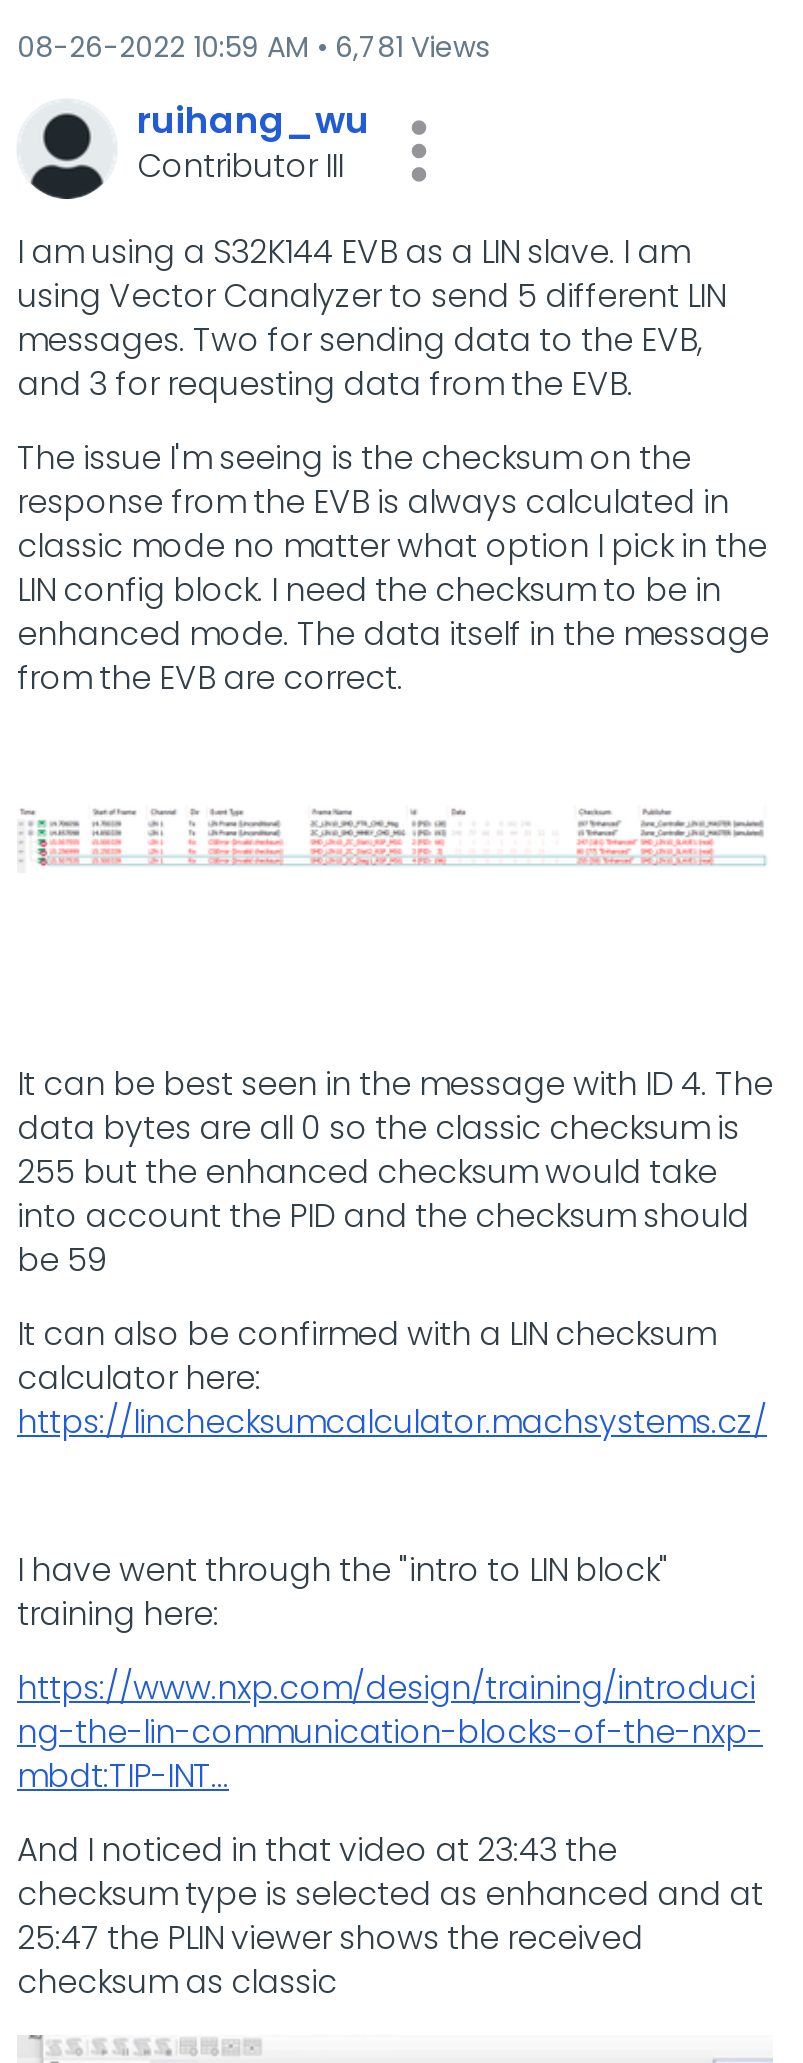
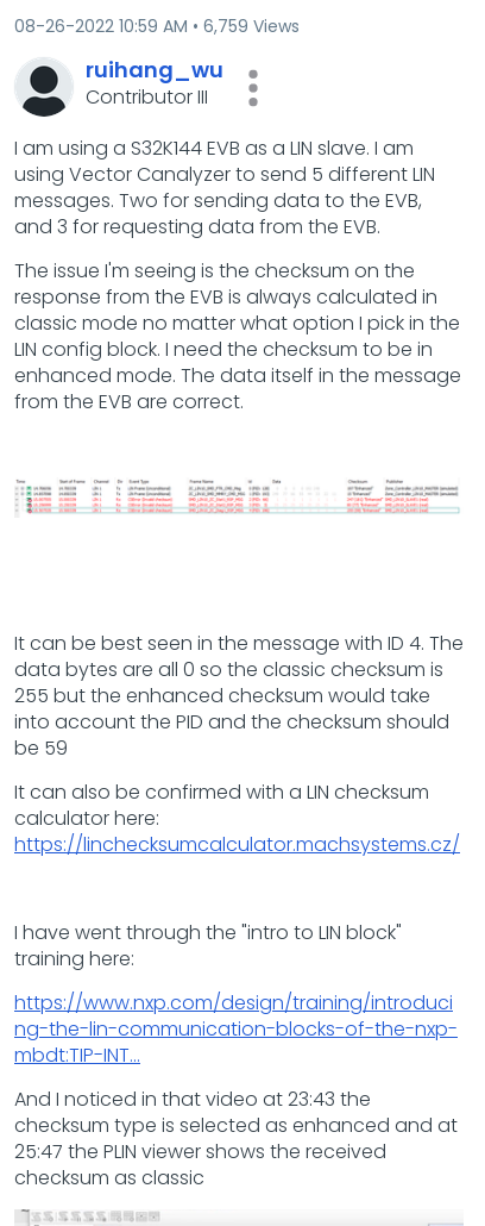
[17,27,489,67] 08-26-2022 10:59 AM 6,781 Views -> [14,14,300,38] 08-26-2022 10:59 AM 6,759 Views

